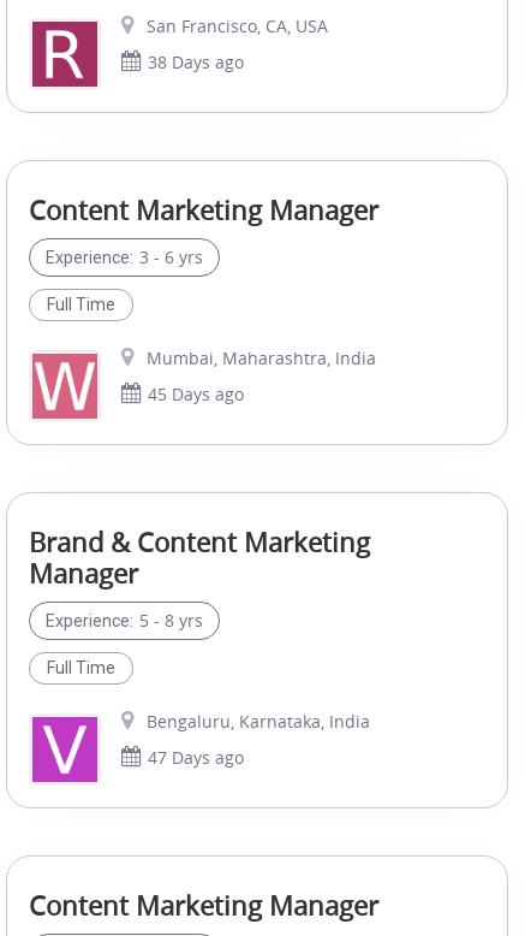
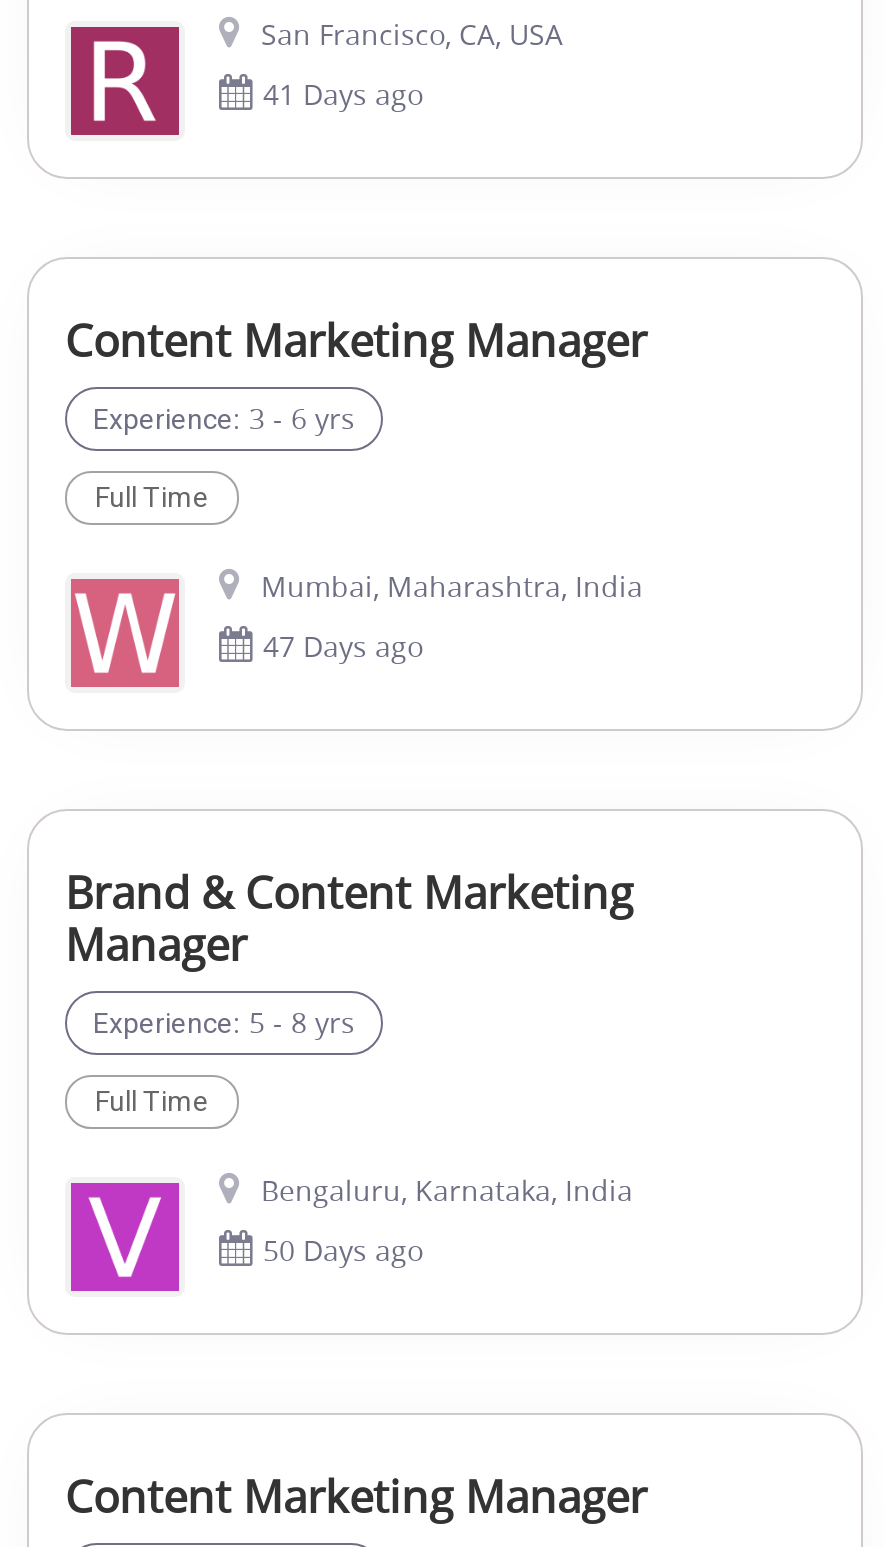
[148,51,244,73] 38 Days ago -> [263,75,423,113] 41 Days ago
[148,383,244,405] 45 Days ago -> [263,627,423,665] 47 Days ago
[148,746,244,769] 47 Days ago -> [263,1231,423,1269] 50 Days ago

